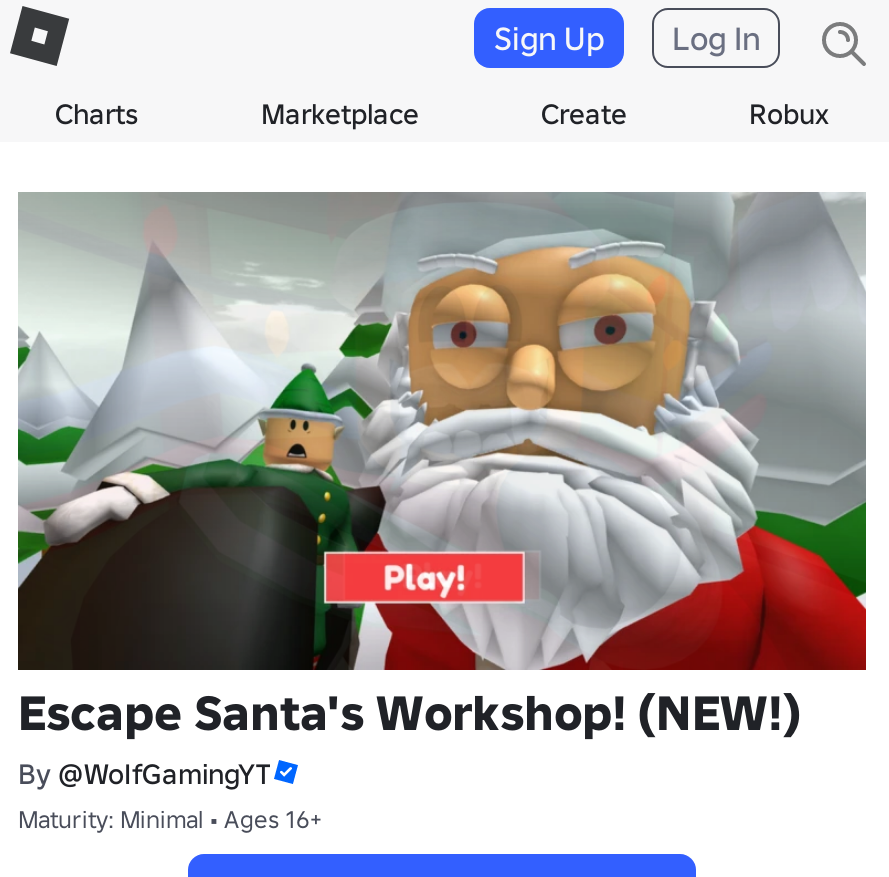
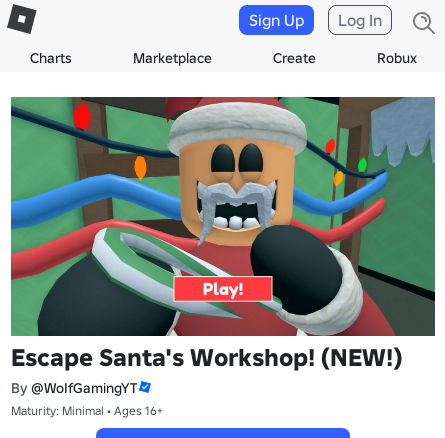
[16,192,868,672] [image] -> [10,96,436,337] [image]

